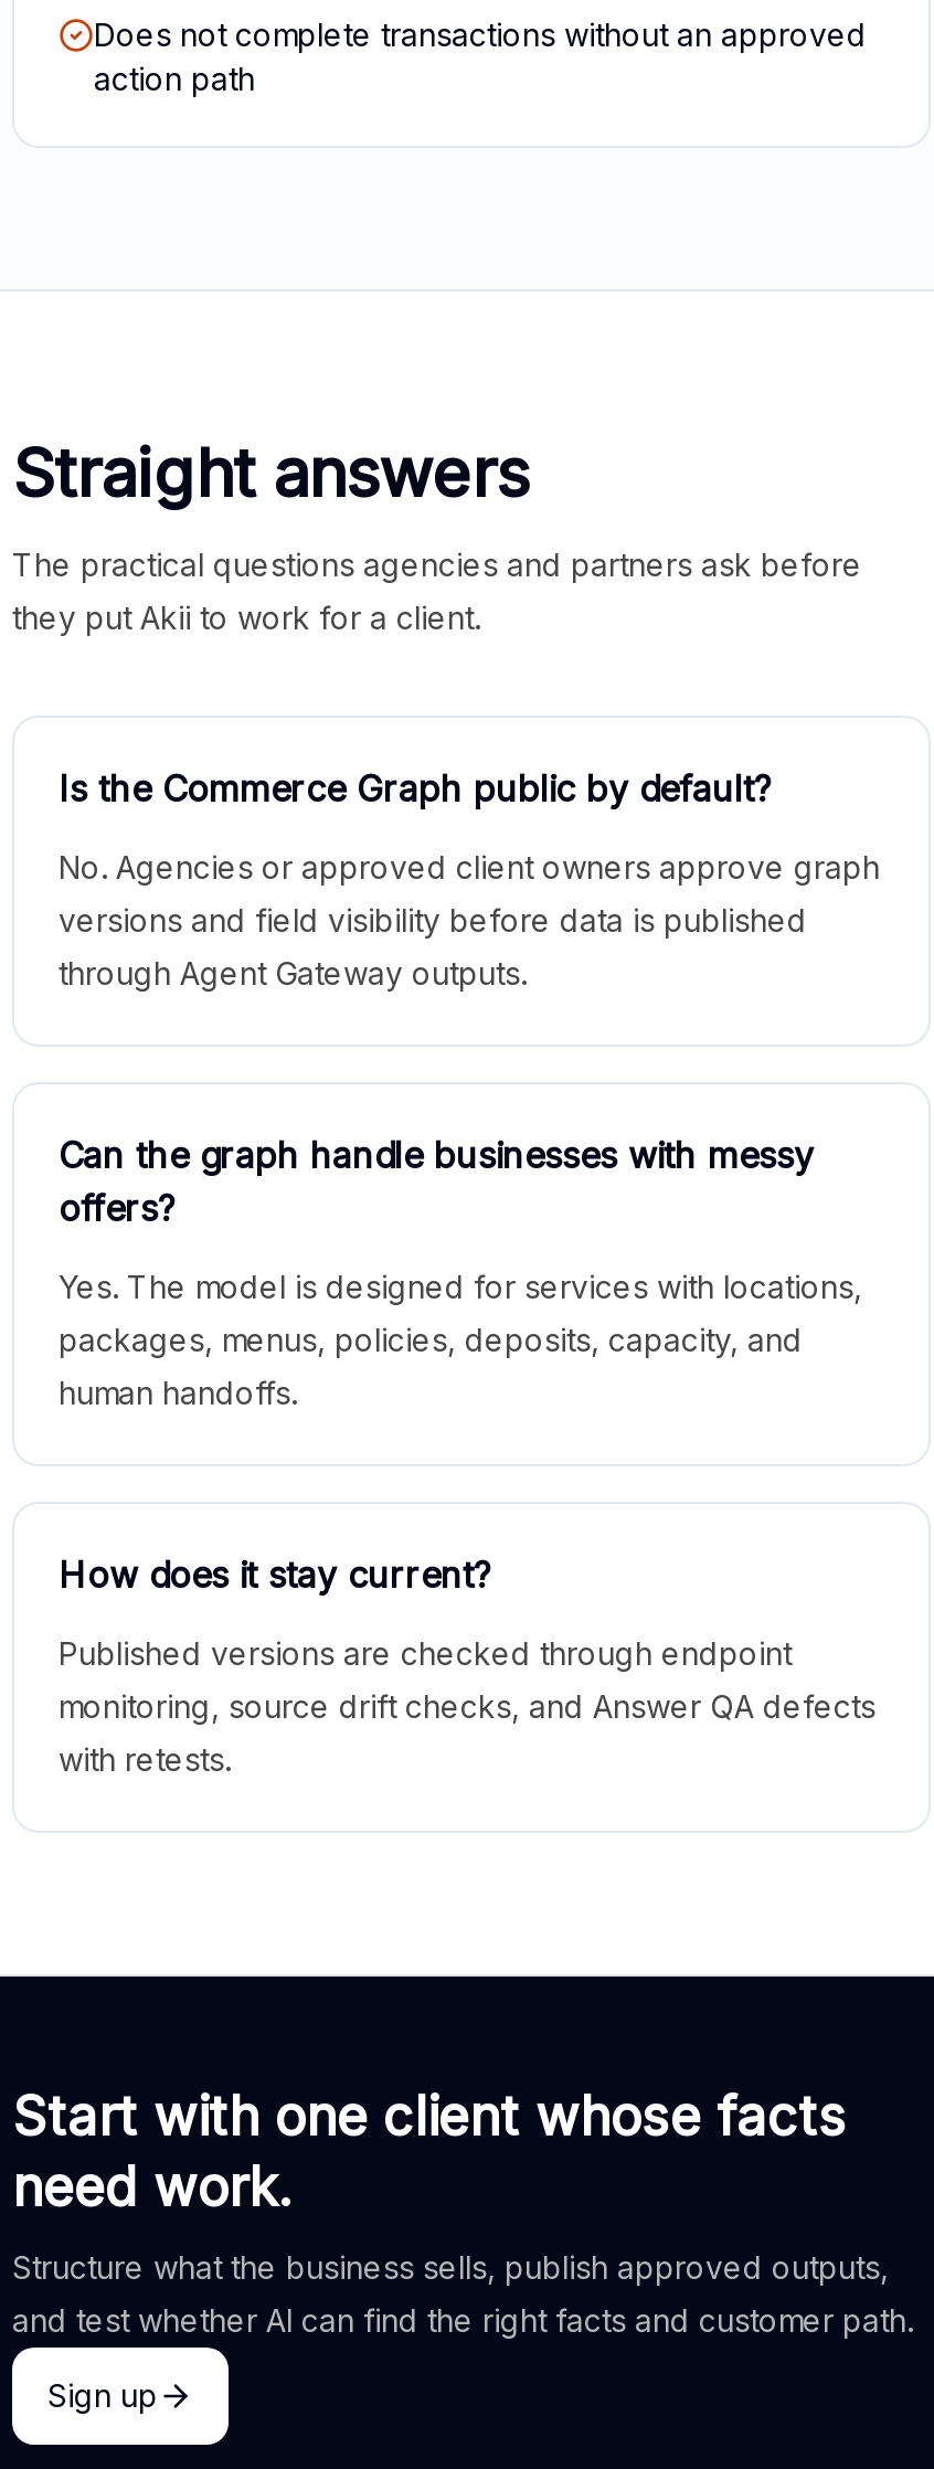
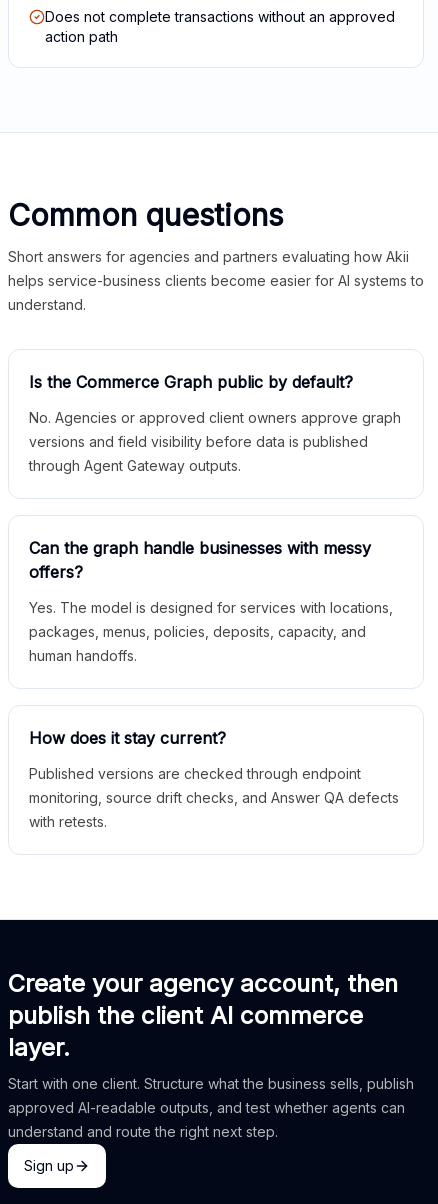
[12,433,862,636] Straight answers | The practical questions agencies and partners ask before | they put Akii to work for a client. -> [8,197,424,313] Common questions | Short answers for agencies and partners evaluating how Akii | helps service-business clients become easier for AI systems to | understand.
[12,2085,913,2339] Start with one client whose facts | need work. | Structure what the business sells, publish approved outputs, | and test whether AI can find the right facts and customer path. -> [8,969,414,1140] Create your agency account, then | publish the client AI commerce | layer. | Start with one client. Structure what the business sells, publish | approved AI-readable outputs, and test whether agents can | understand and route the right next step.

